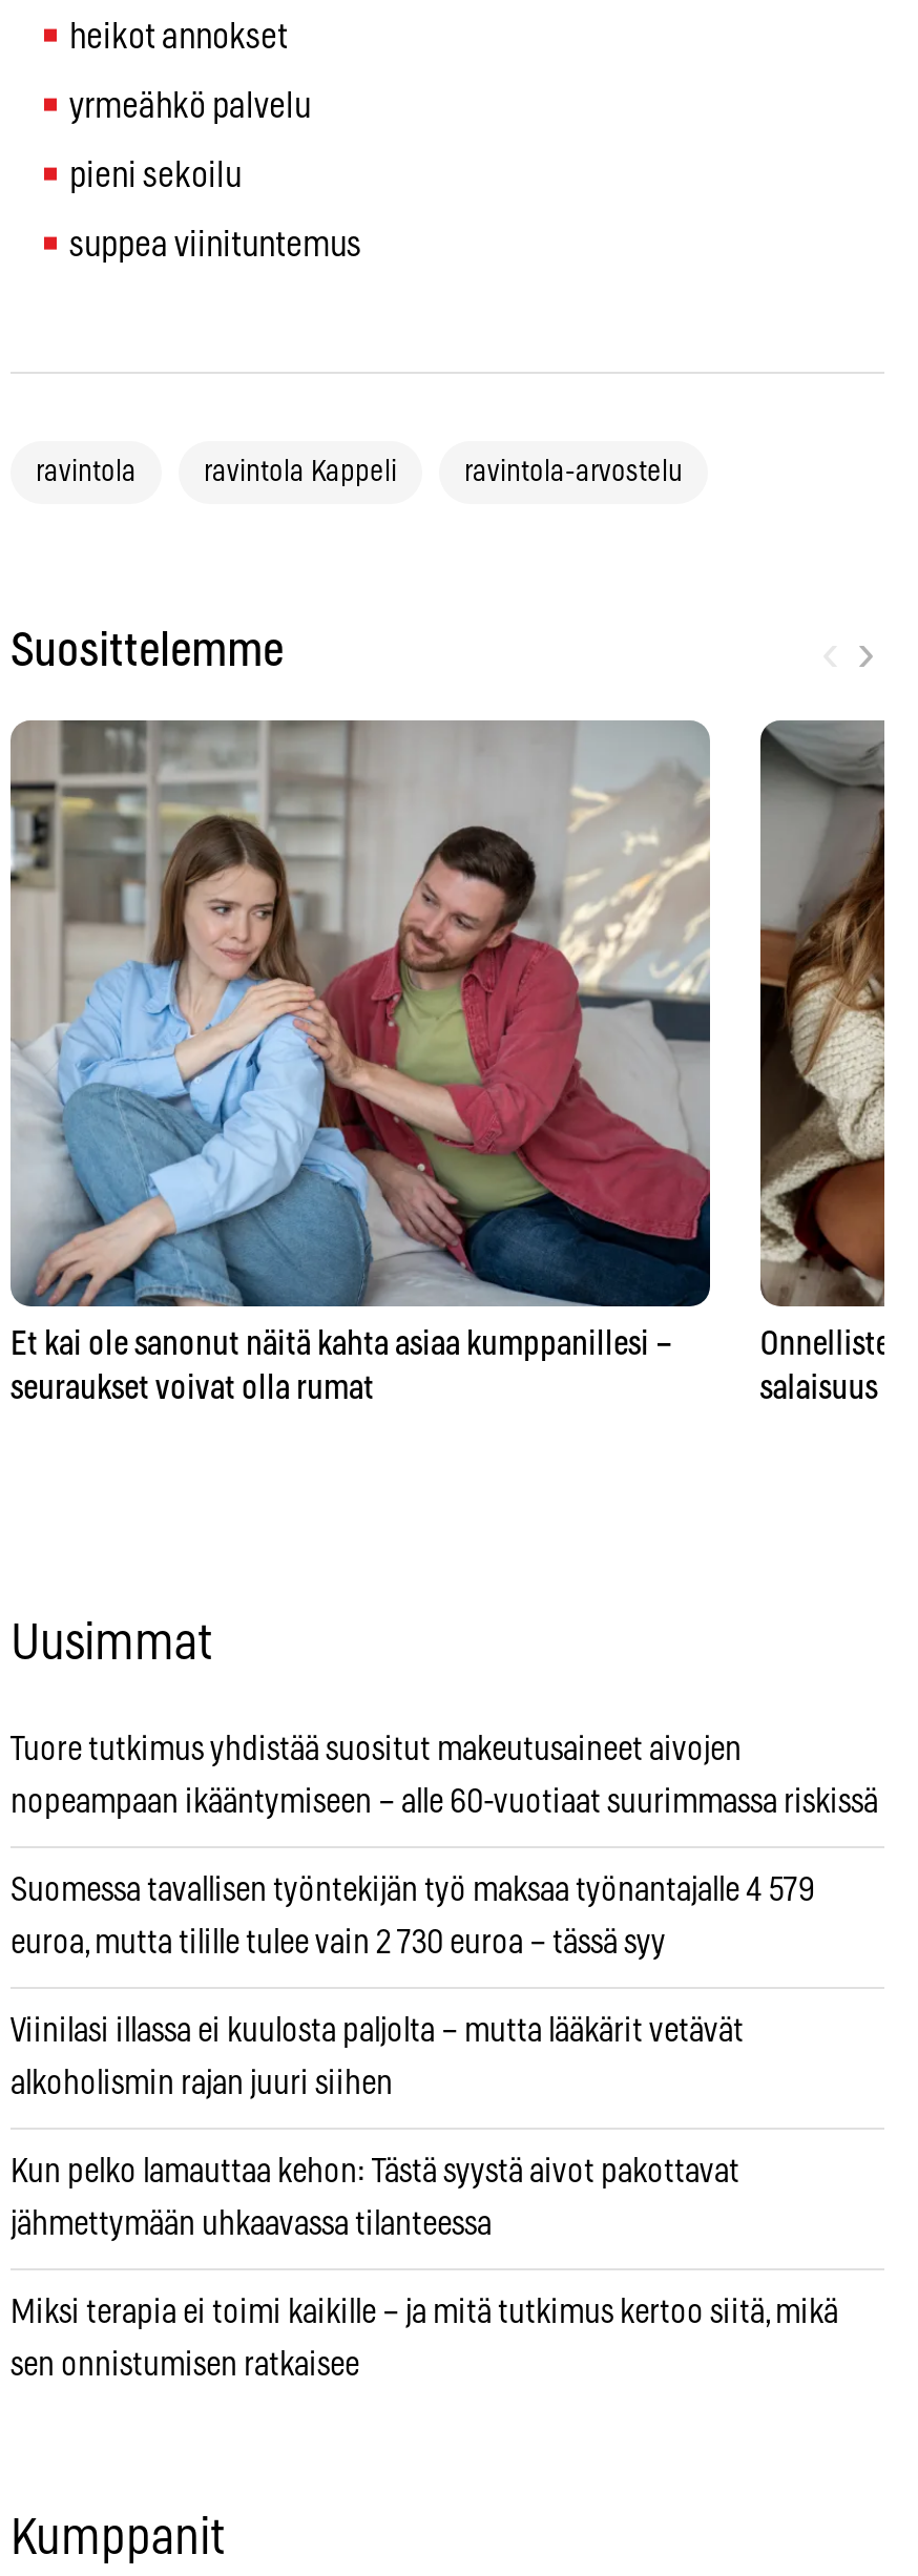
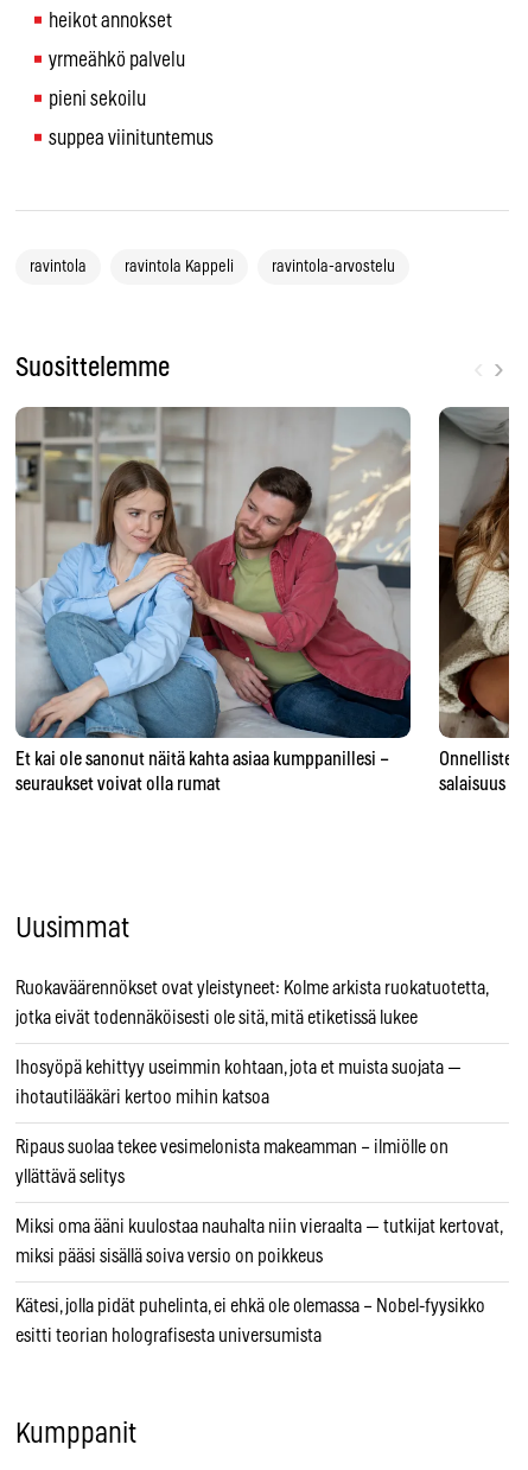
[11,1734,742,1767] Tuore tutkimus yhdistää suositut makeutusaineet aivojen -> [15,979,488,998] Ruokaväärennökset ovat yleistyneet: Kolme arkista ruokatuotetta,
[11,1786,878,1820] nopeampaan ikääntymiseen – alle 60-vuotiaat suurimmassa riskissä -> [15,1009,418,1028] jotka eivät todennäköisesti ole sitä, mitä etiketissä lukee
[11,1874,815,1908] Suomessa tavallisen työntekijän työ maksaa työnantajalle 4 579 -> [15,1059,462,1078] Ihosyöpä kehittyy useimmin kohtaan, jota et muista suojata —
[11,1927,666,1960] euroa, mutta tilille tulee vain 2 730 euroa – tässä syy -> [15,1088,269,1107] ihotautilääkäri kertoo mihin katsoa
[11,2015,744,2049] Viinilasi illassa ei kuulosta paljolta – mutta lääkärit vetävät -> [15,1138,449,1157] Ripaus suolaa tekee vesimelonista makeamman – ilmiölle on
[11,2068,393,2101] alkoholismin rajan juuri siihen -> [15,1168,125,1187] yllättävä selitys
[11,2156,739,2189] Kun pelko lamauttaa kehon: Tästä syystä aivot pakottavat -> [15,1218,502,1237] Miksi oma ääni kuulostaa nauhalta niin vieraalta — tutkijat kertovat,
[11,2208,492,2242] jähmettymään uhkaavassa tilanteessa -> [15,1247,323,1266] miksi pääsi sisällä soiva versio on poikkeus
[11,2296,838,2330] Miksi terapia ei toimi kaikille – ja mitä tutkimus kertoo siitä, mikä -> [15,1297,485,1316] Kätesi, jolla pidät puhelinta, ei ehkä ole olemassa – Nobel-fyysikko
[11,2349,359,2383] sen onnistumisen ratkaisee -> [15,1327,322,1346] esitti teorian holografisesta universumista

